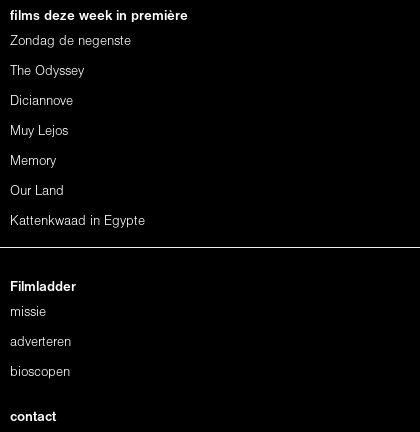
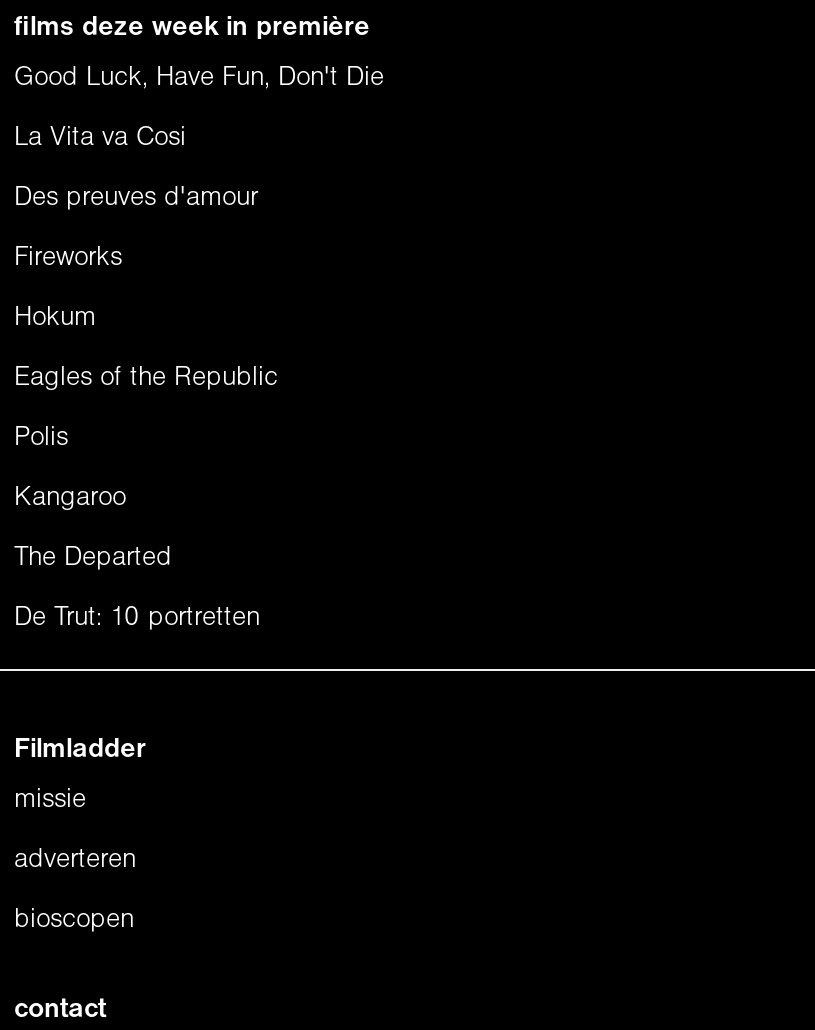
[10,36,145,227] Zondag de negenste | The Odyssey | Diciannove | Muy Lejos | Memory | Our Land | Kattenkwaad in Egypte -> [14,67,384,629] Good Luck, Have Fun, Don't Die | La Vita va Cosi | Des preuves d'amour | Fireworks | Hokum | Eagles of the Republic | Polis | Kangaroo | The Departed | De Trut: 10 portretten

